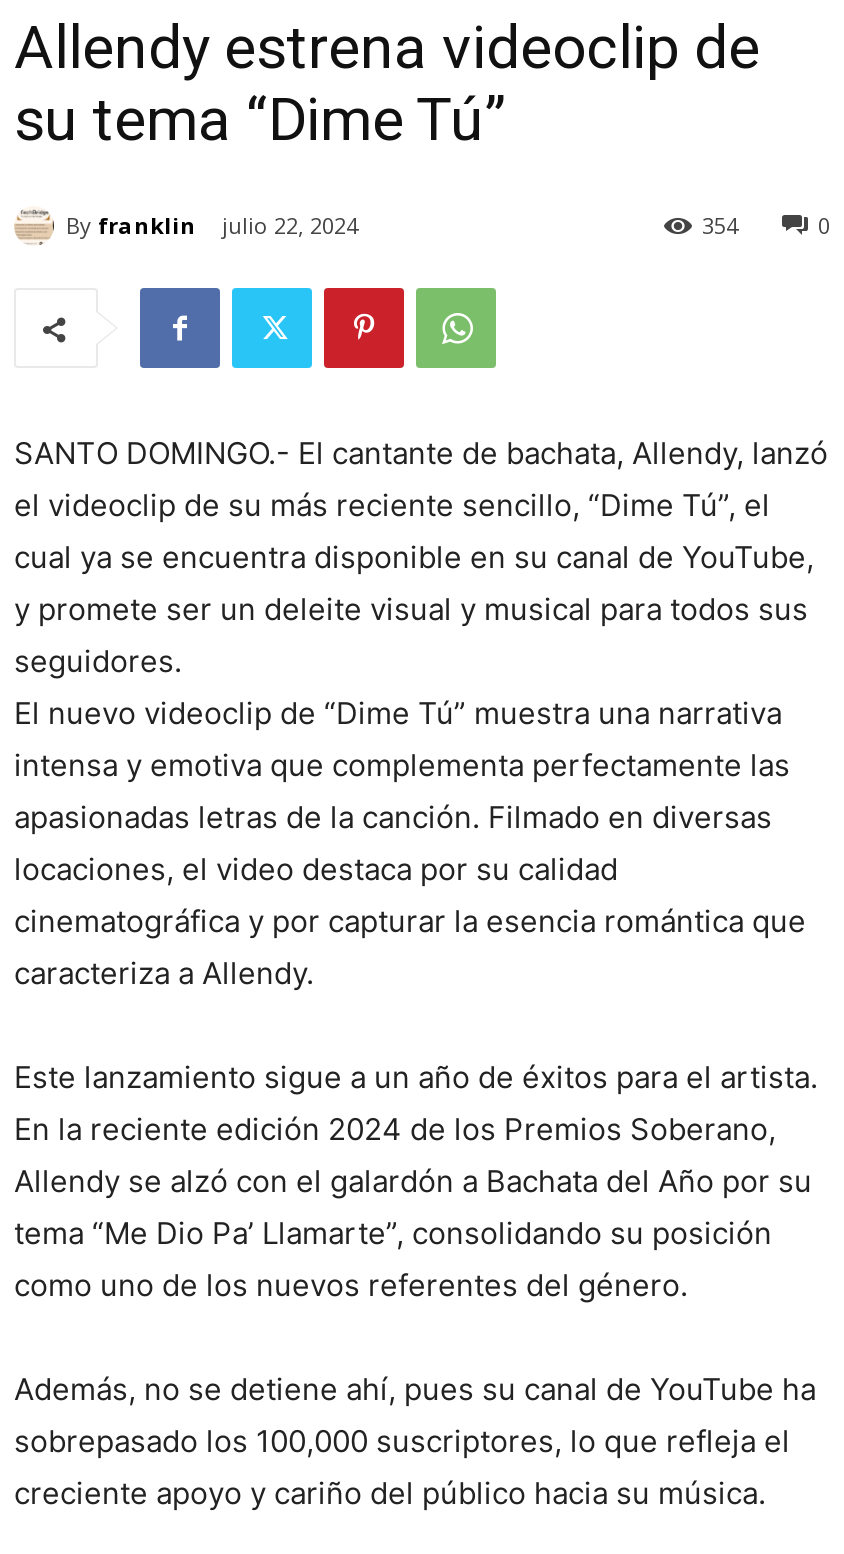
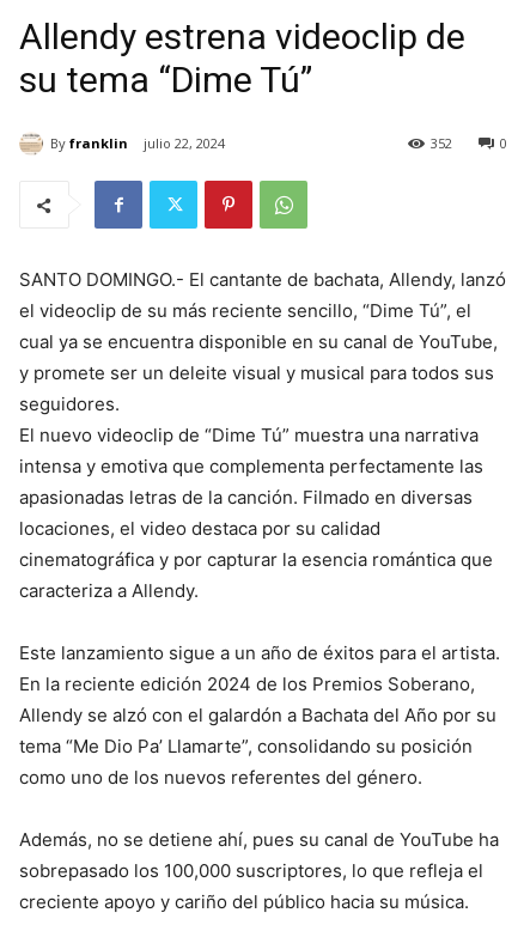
[702,210,738,240] 354 -> [431,134,452,152] 352

